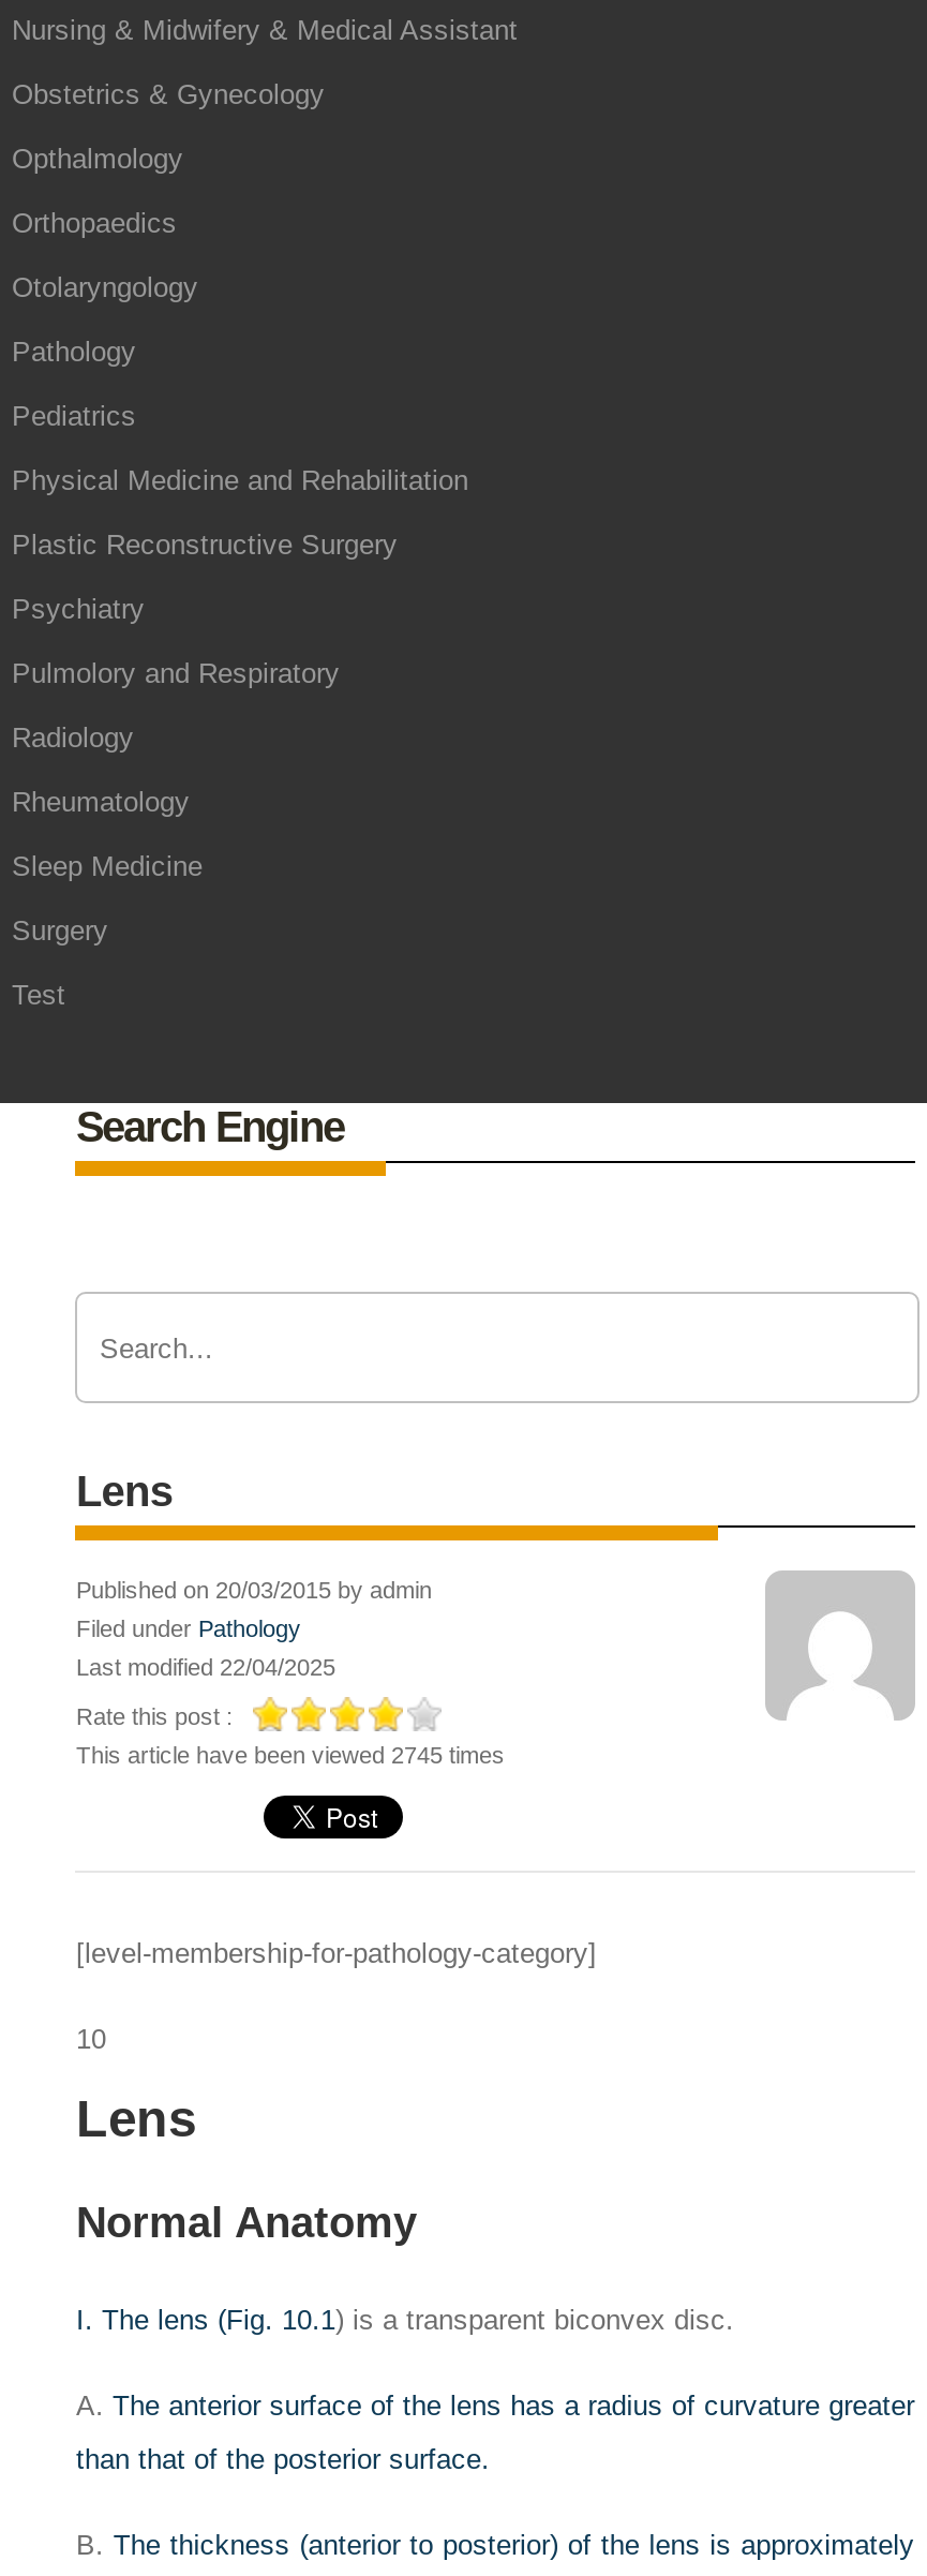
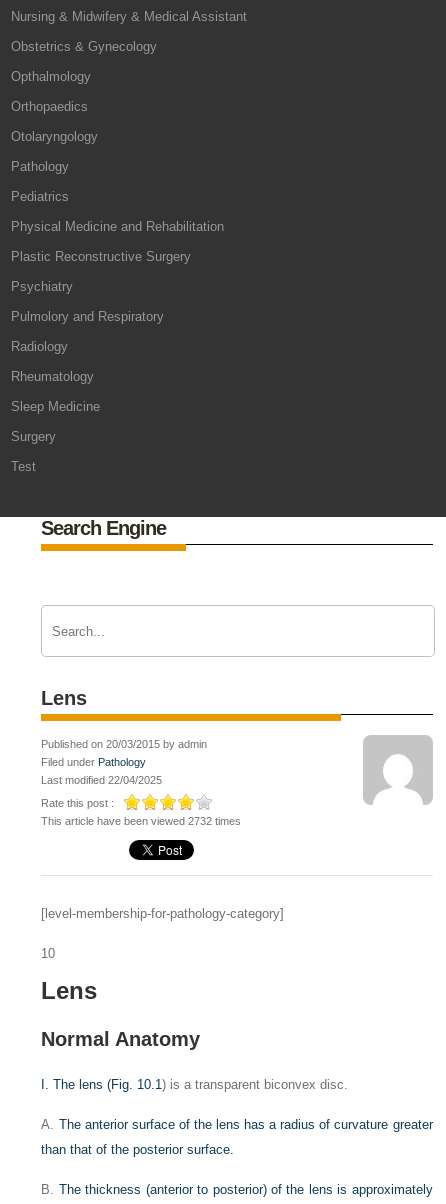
[76,1742,505,1768] This article have been viewed 2745 times -> [41,815,241,827] This article have been viewed 2732 times

